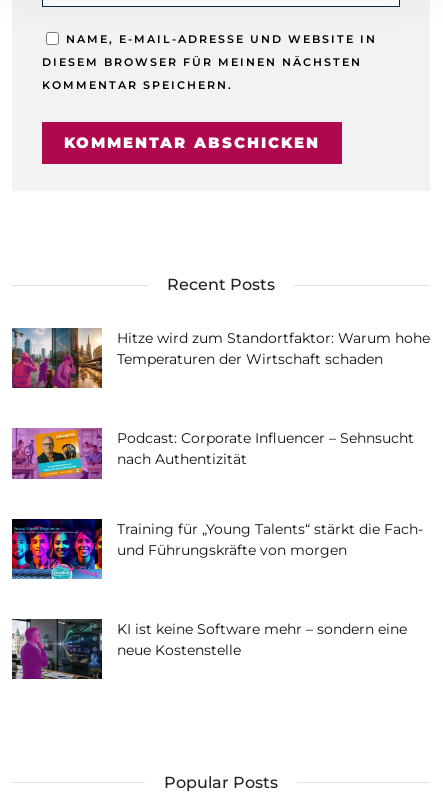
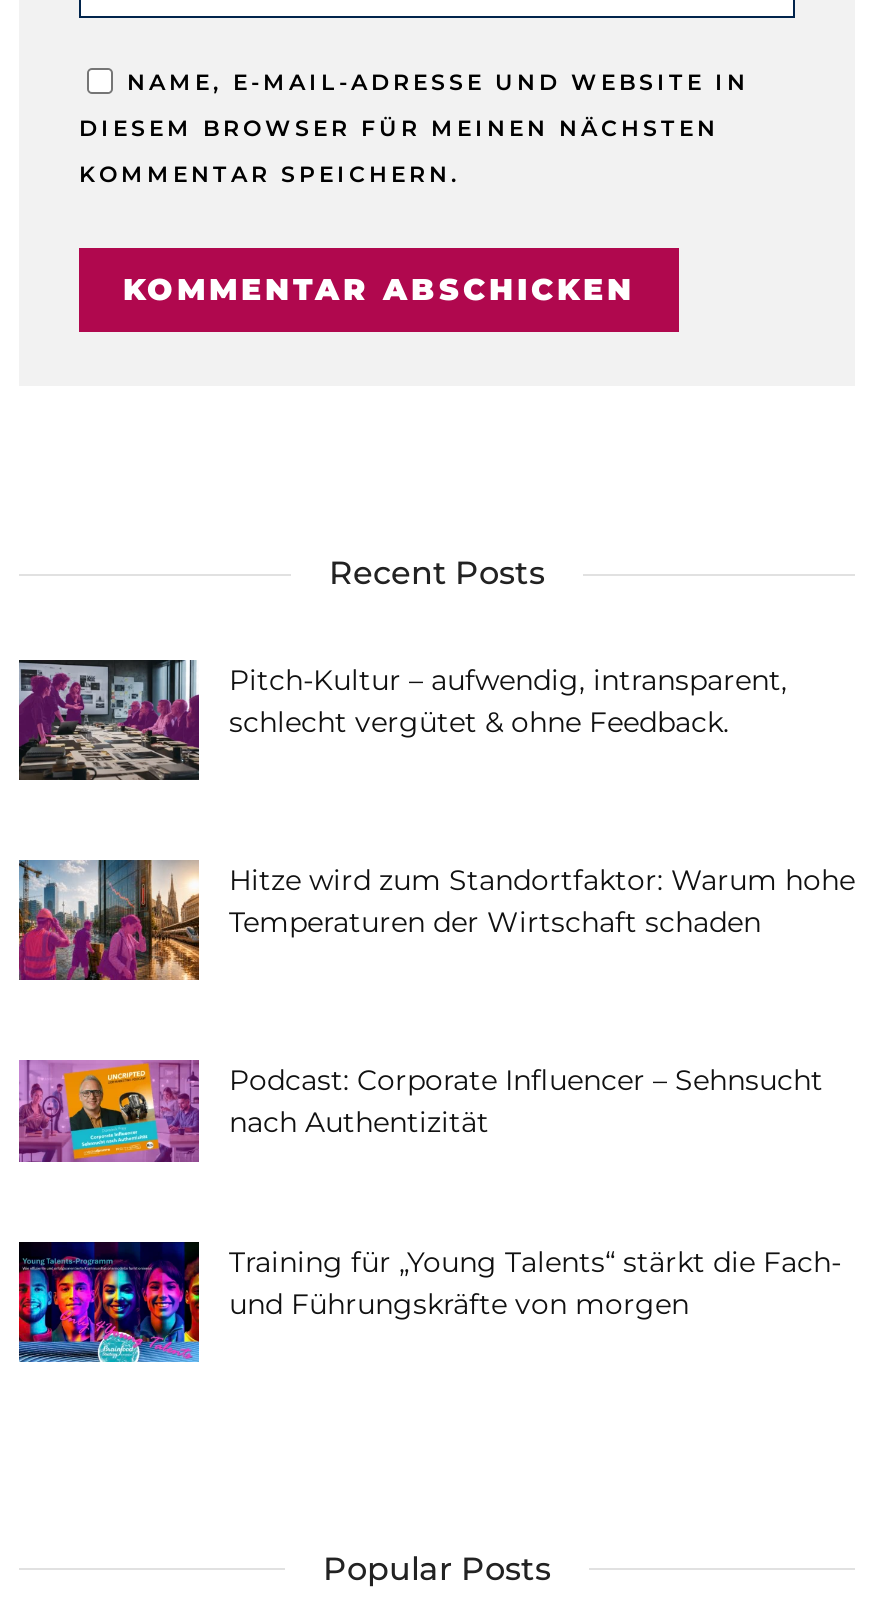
none -> [17,658,787,782] [image] | Pitch-Kultur – aufwendig, intransparent, | schlecht vergütet & ohne Feedback.
moved [10,326,430,559] -> [15,856,855,1322]: [image] | Hitze wird zum Standortfaktor: Warum hohe | Temperaturen der Wirtschaft schaden | Podcast: Corporate Influencer – Sehnsucht | nach Authentizität | Training für „Young Talents“ stärkt die Fach- | und Führungskräfte von morgen
[11,618,407,680] [image] | KI ist keine Software mehr – sondern eine | neue Kostenstelle -> none

